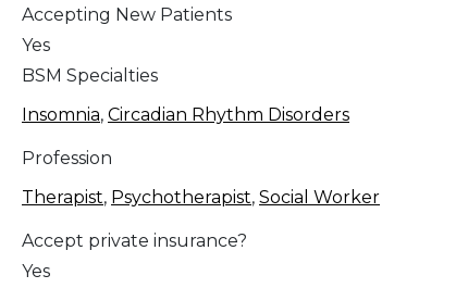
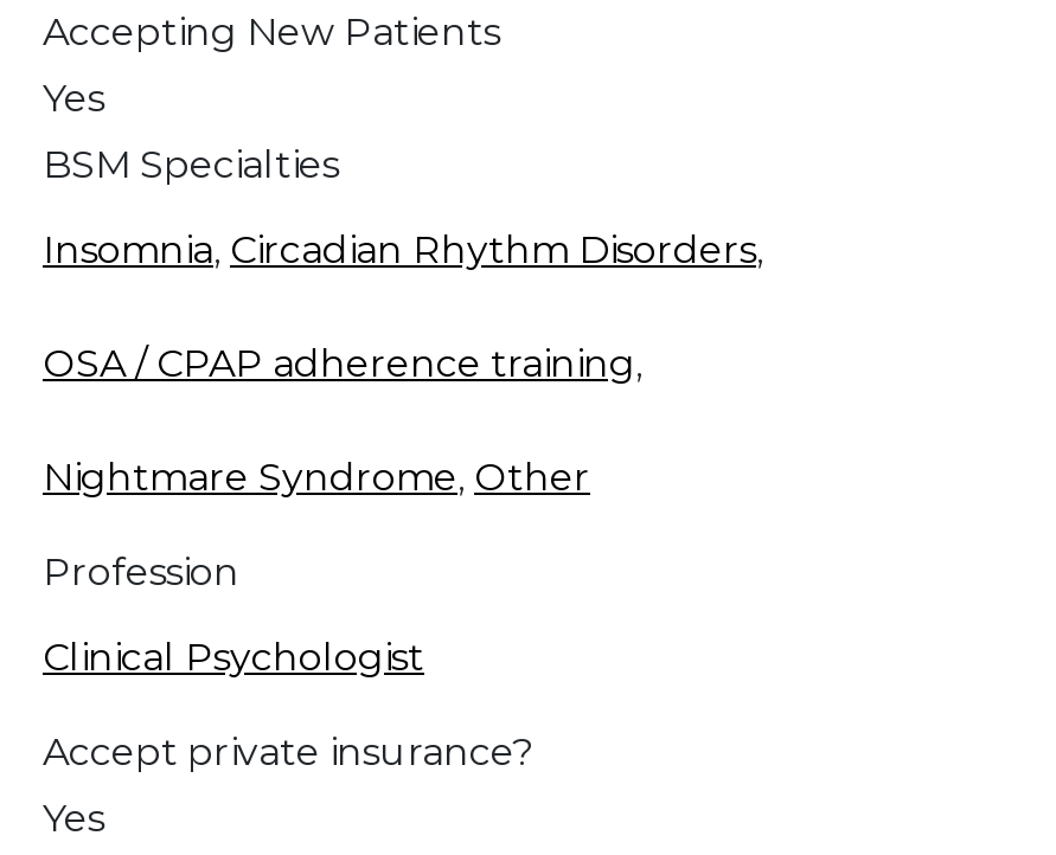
[22,105,349,125] Insomnia, Circadian Rhythm Disorders -> [43,228,763,500] Insomnia, Circadian Rhythm Disorders, | OSA / CPAP adherence training, | Nightmare Syndrome, Other
[22,187,380,208] Therapist, Psychotherapist, Social Worker -> [43,635,424,680] Clinical Psychologist

